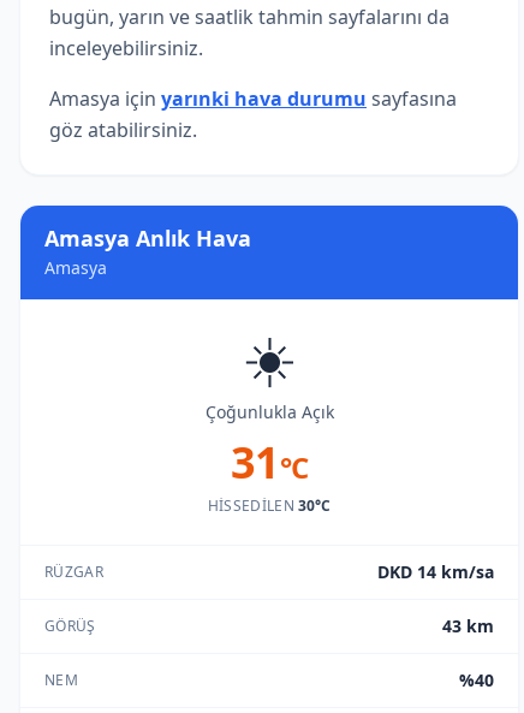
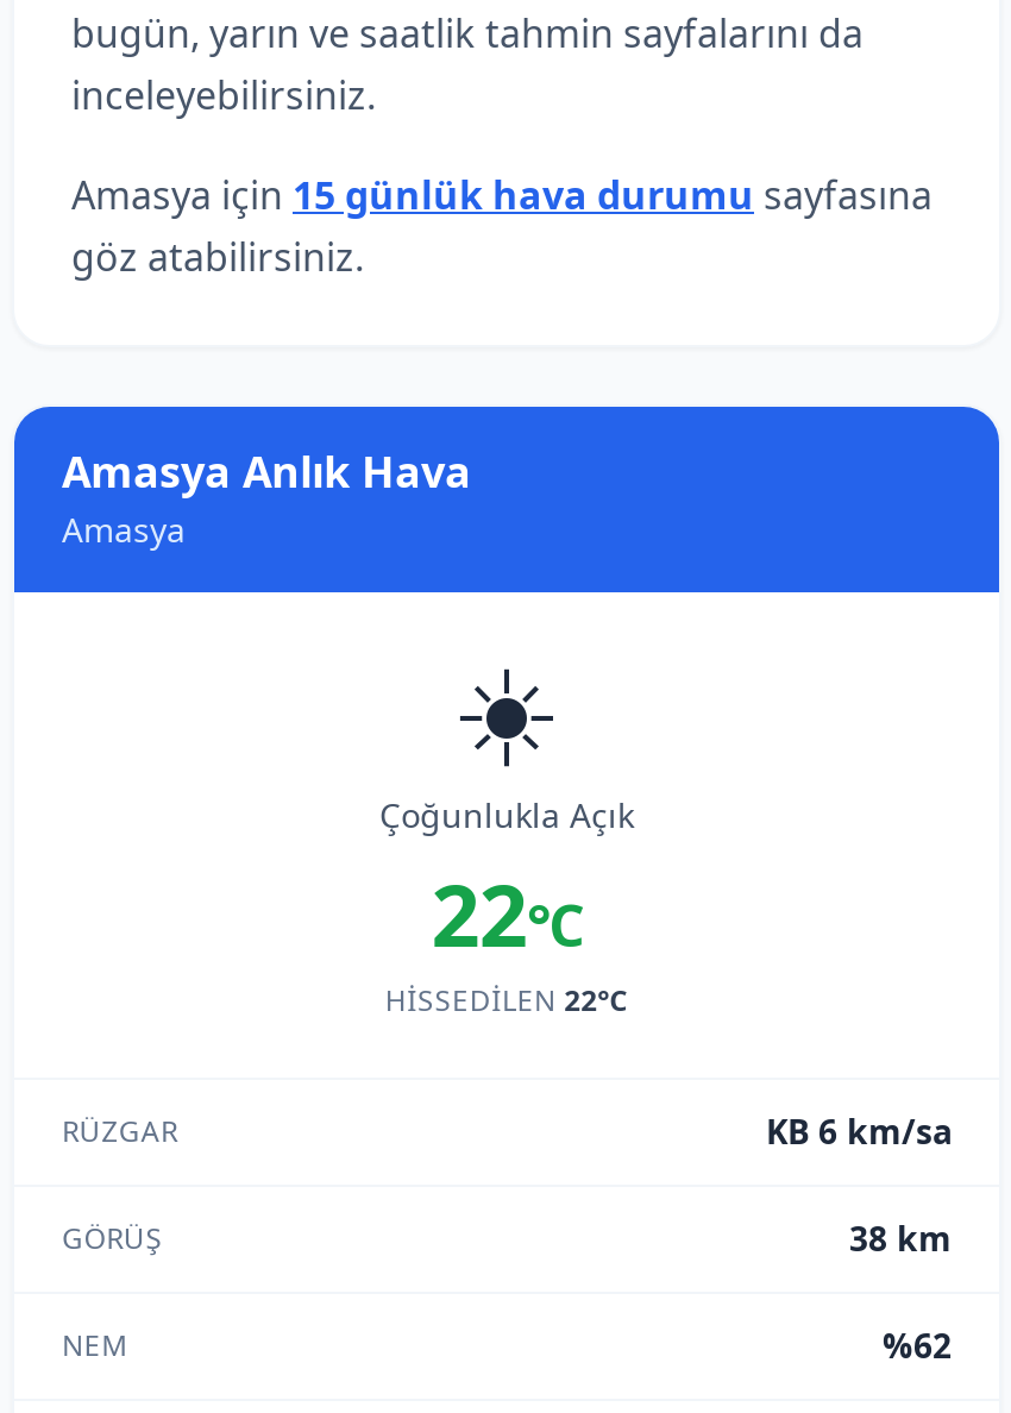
[49,85,457,112] Amasya için yarınki hava durumu sayfasına -> [71,169,932,221] Amasya için 15 günlük hava durumu sayfasına
[231,433,307,492] 31°C -> [431,856,582,973] 22°C
[208,495,331,516] HISSEDILEN 30°C -> [385,980,628,1020] HISSEDILEN 22°C
[377,560,494,583] DKD 14 km/sa -> [766,1109,952,1154] KB 6 km/sa
[442,614,494,637] 43 km -> [849,1216,952,1261] 38 km
[459,669,494,691] %40 -> [883,1323,952,1368] %62

